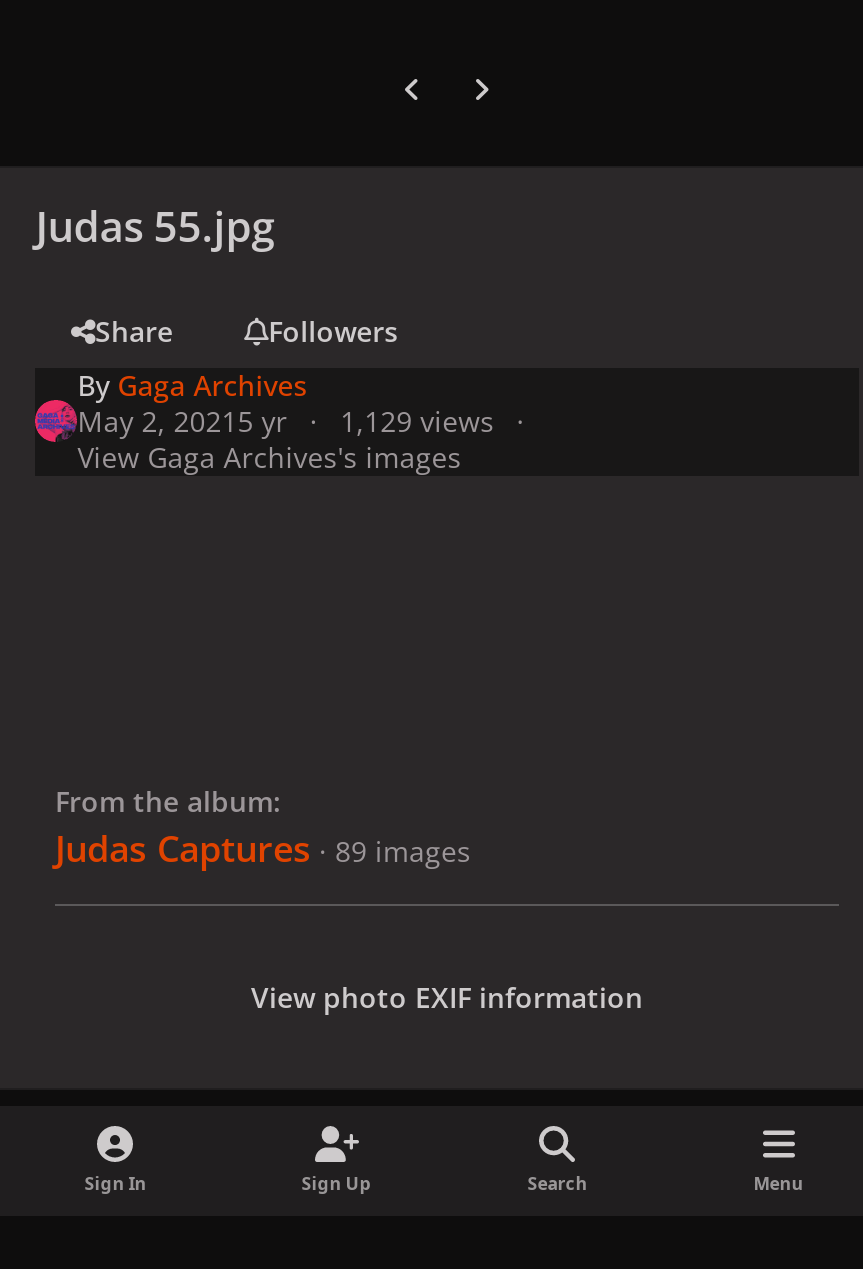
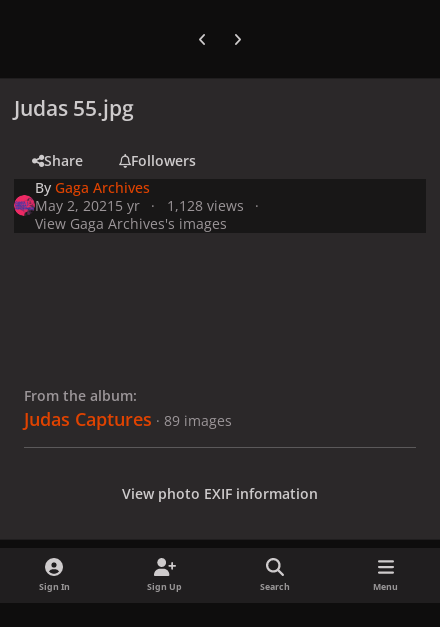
[77,401,494,439] May 2, 2021 5 yr 1,129 views -> [35,195,244,214] May 2, 2021 5 yr 1,128 views

